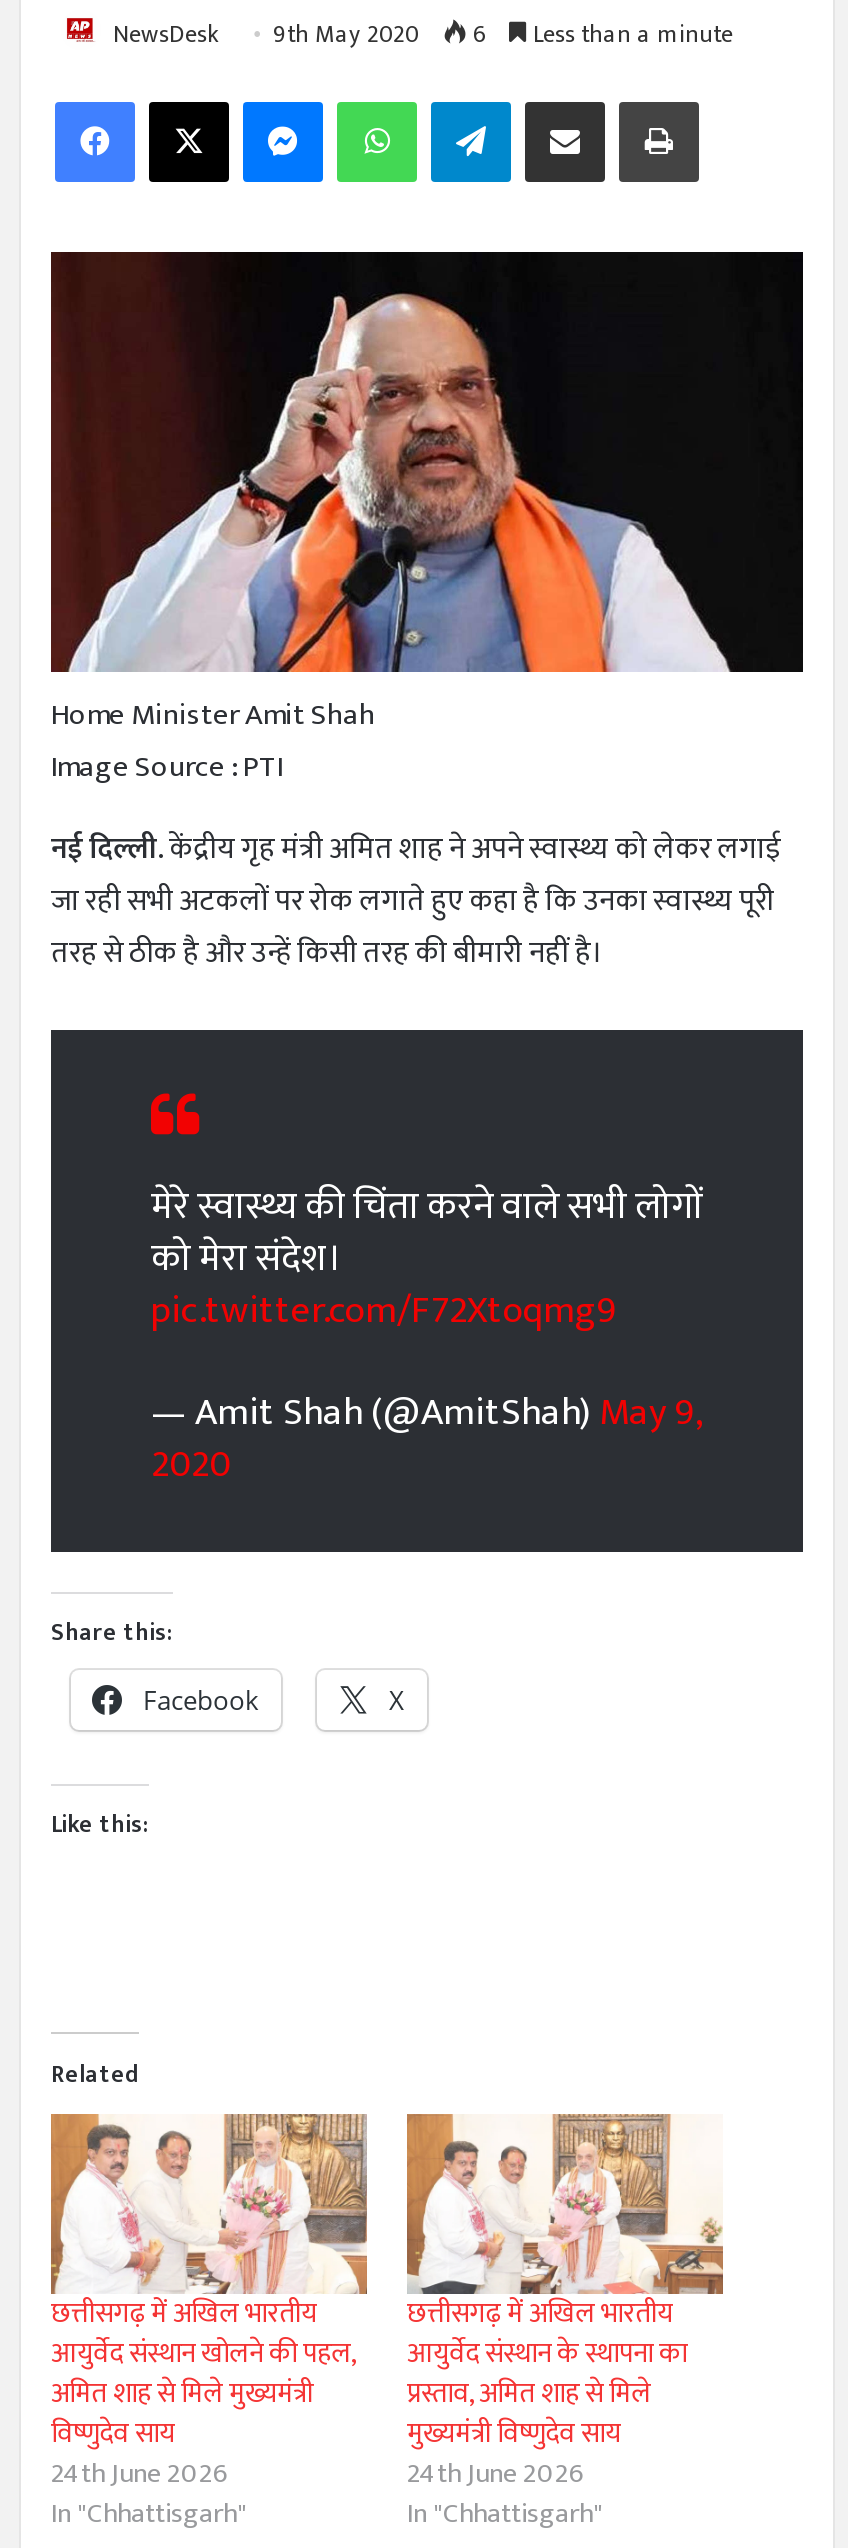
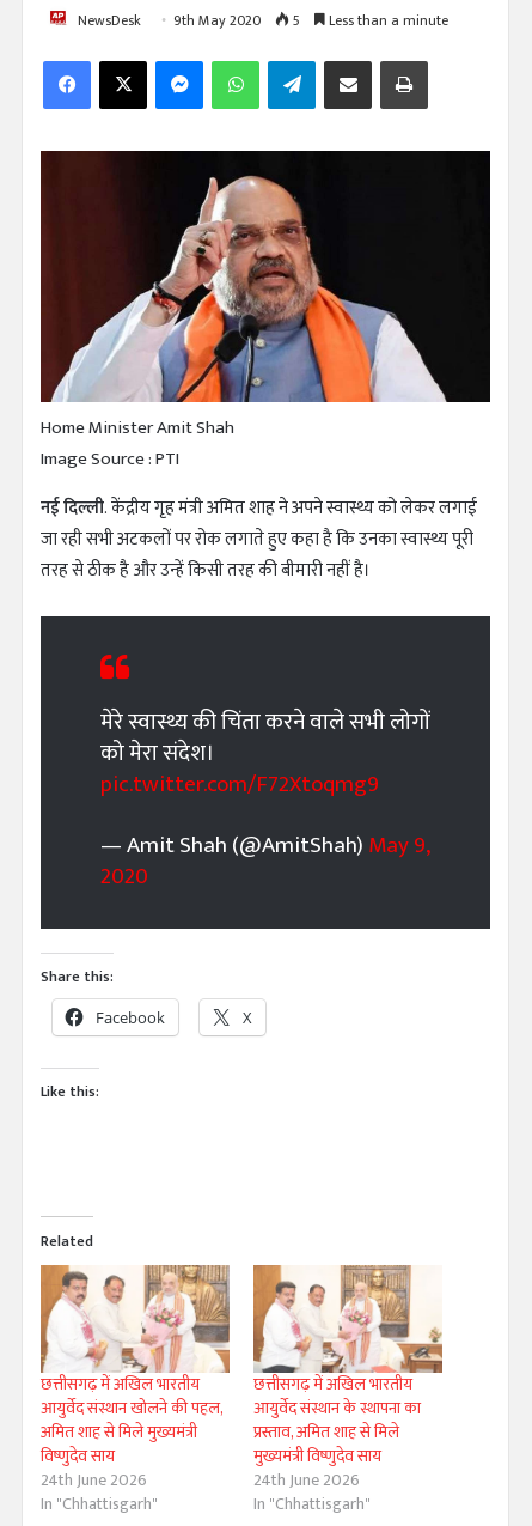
[113,13,733,53] NewsDesk 9th May 2020 6 Less than a minute -> [78,8,448,32] NewsDesk 9th May 2020 5 Less than a minute

